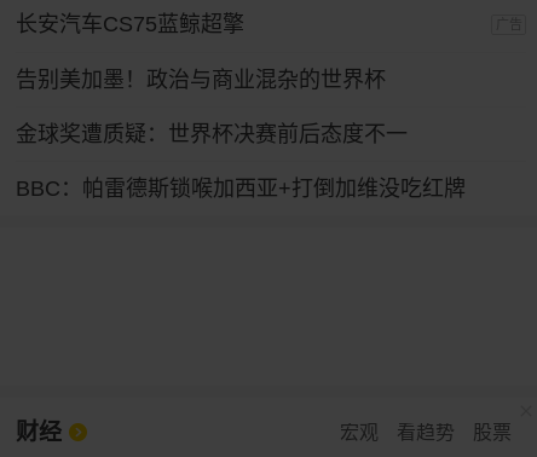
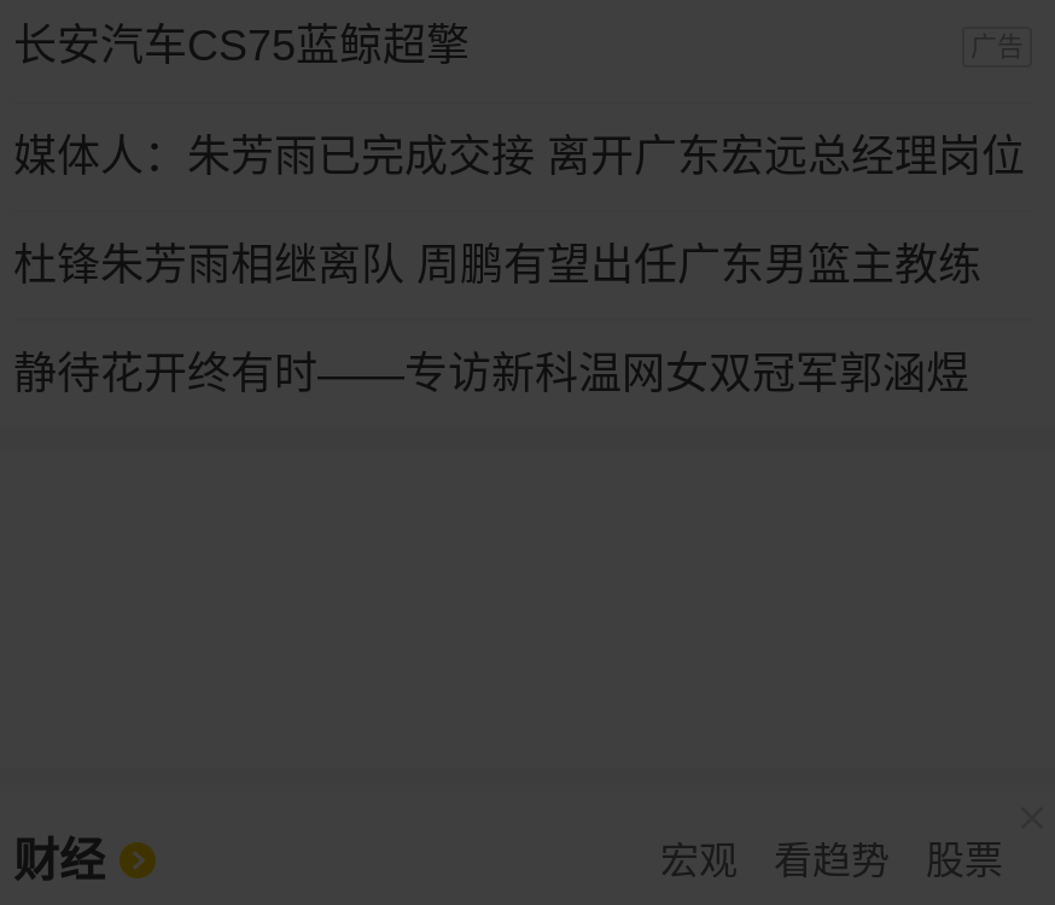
[16,67,386,92] 告别美加墨！政治与商业混杂的世界杯 -> [13,132,1025,181] 媒体人：朱芳雨已完成交接 离开广东宏远总经理岗位
[16,122,408,146] 金球奖遭质疑：世界杯决赛前后态度不一 -> [13,241,981,289] 杜锋朱芳雨相继离队 周鹏有望出任广东男篮主教练
[16,176,466,200] BBC：帕雷德斯锁喉加西亚+打倒加维没吃红牌 -> [13,349,969,398] 静待花开终有时——专访新科温网女双冠军郭涵煜

